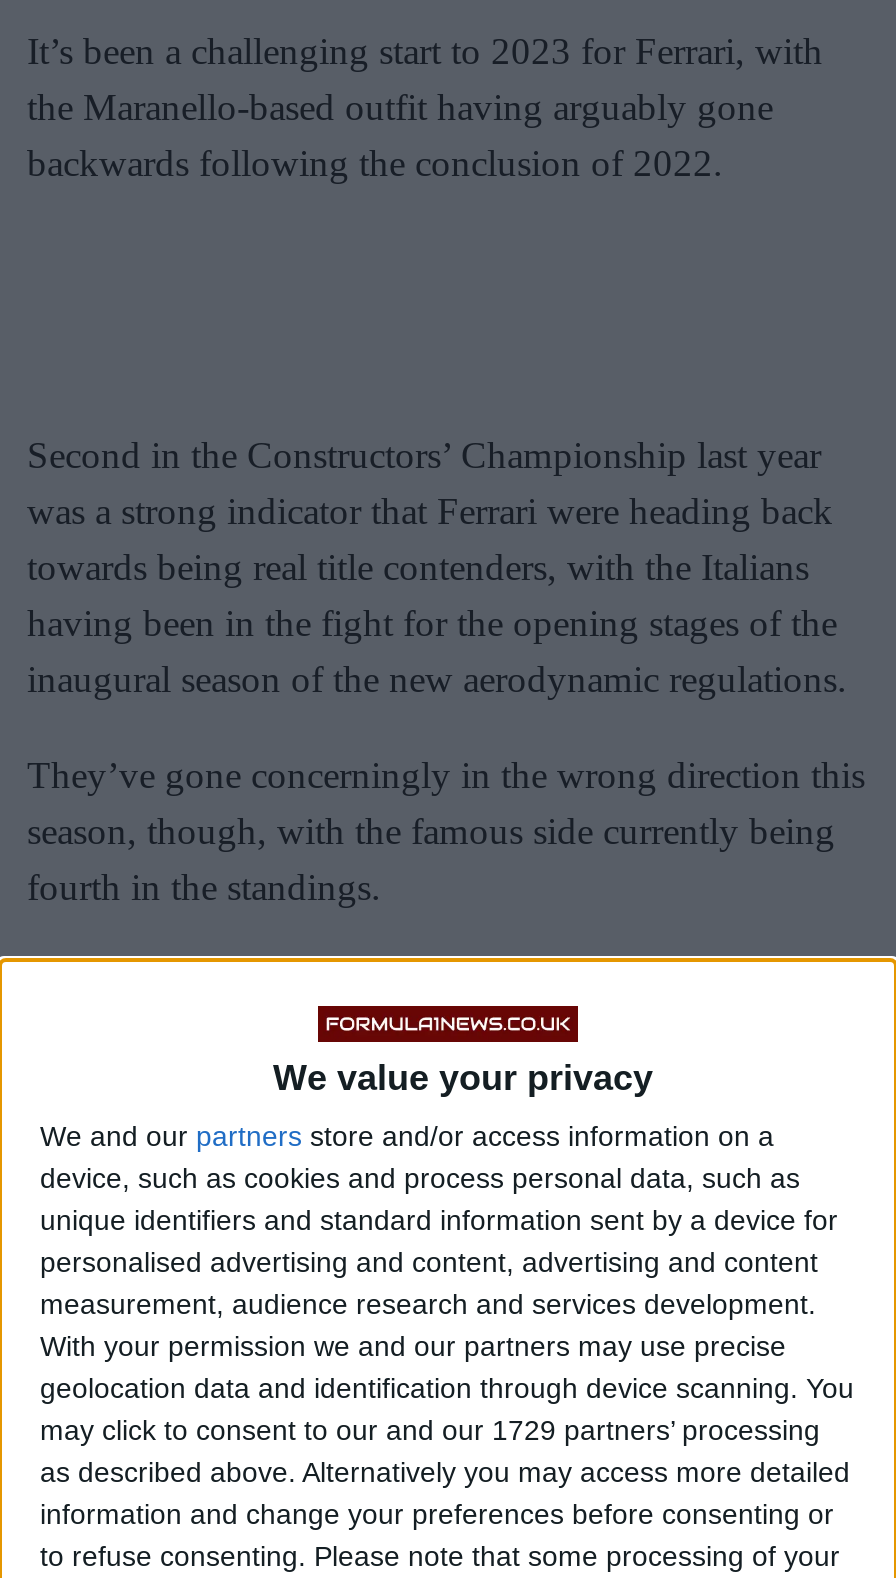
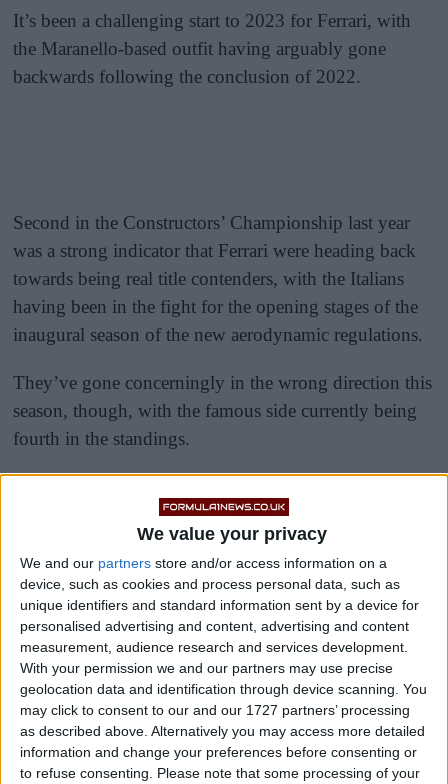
[40,1414,820,1446] may click to consent to our and our 1729 partners’ processing -> [20,702,410,718] may click to consent to our and our 1727 partners’ processing

